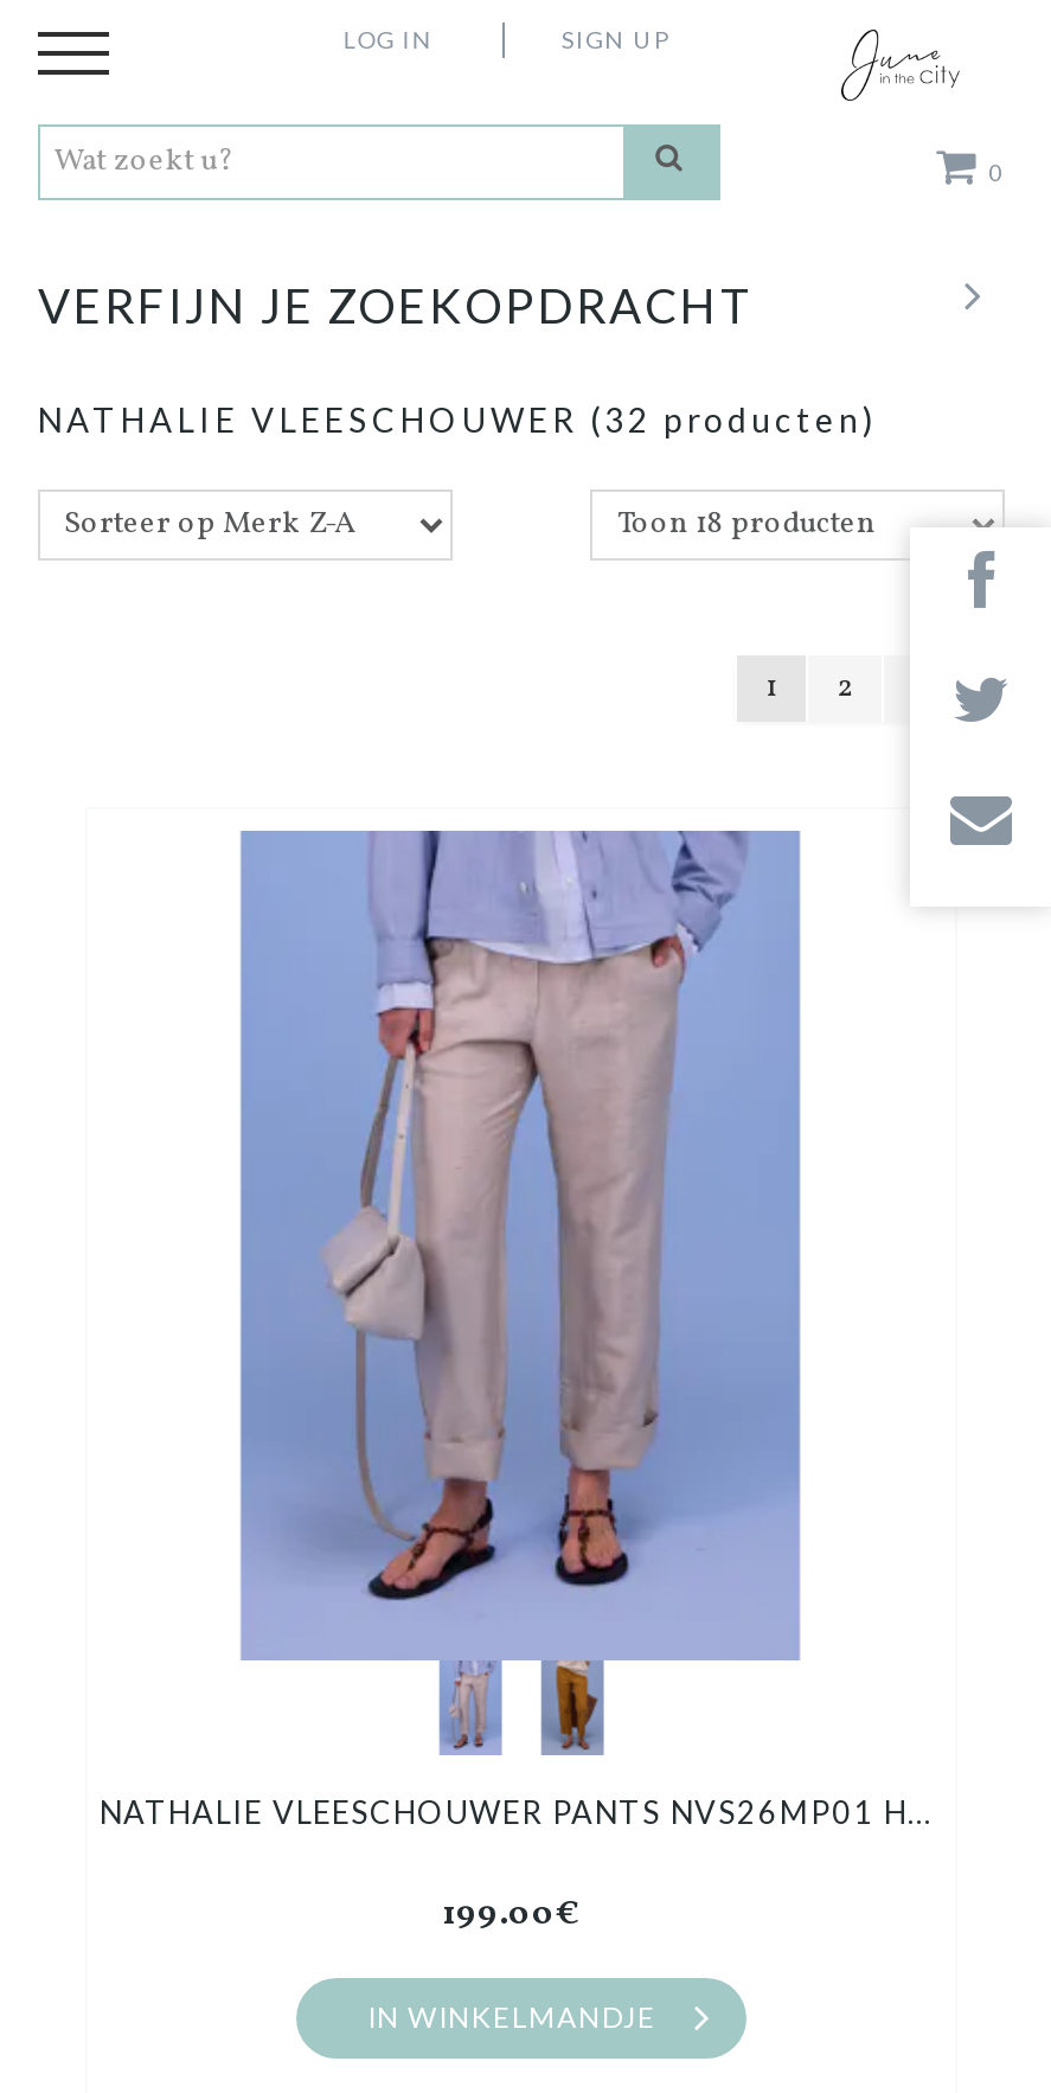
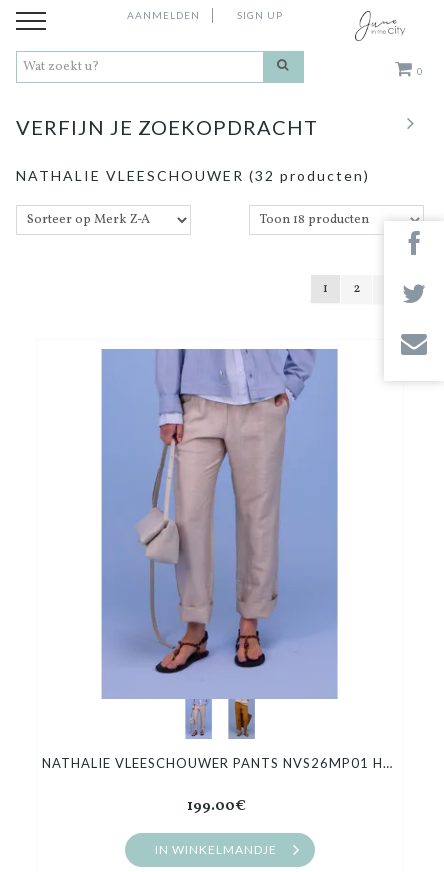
[343,25,433,53] LOG IN -> [127,9,200,21] AANMELDEN

